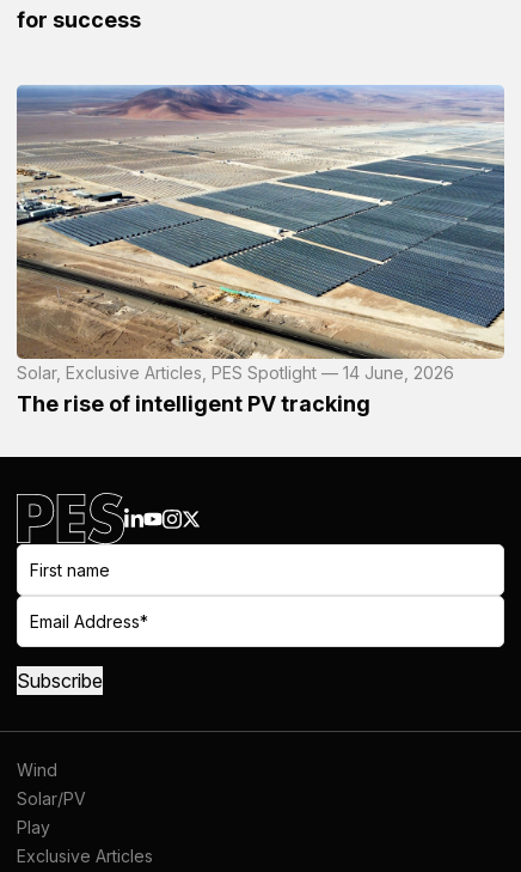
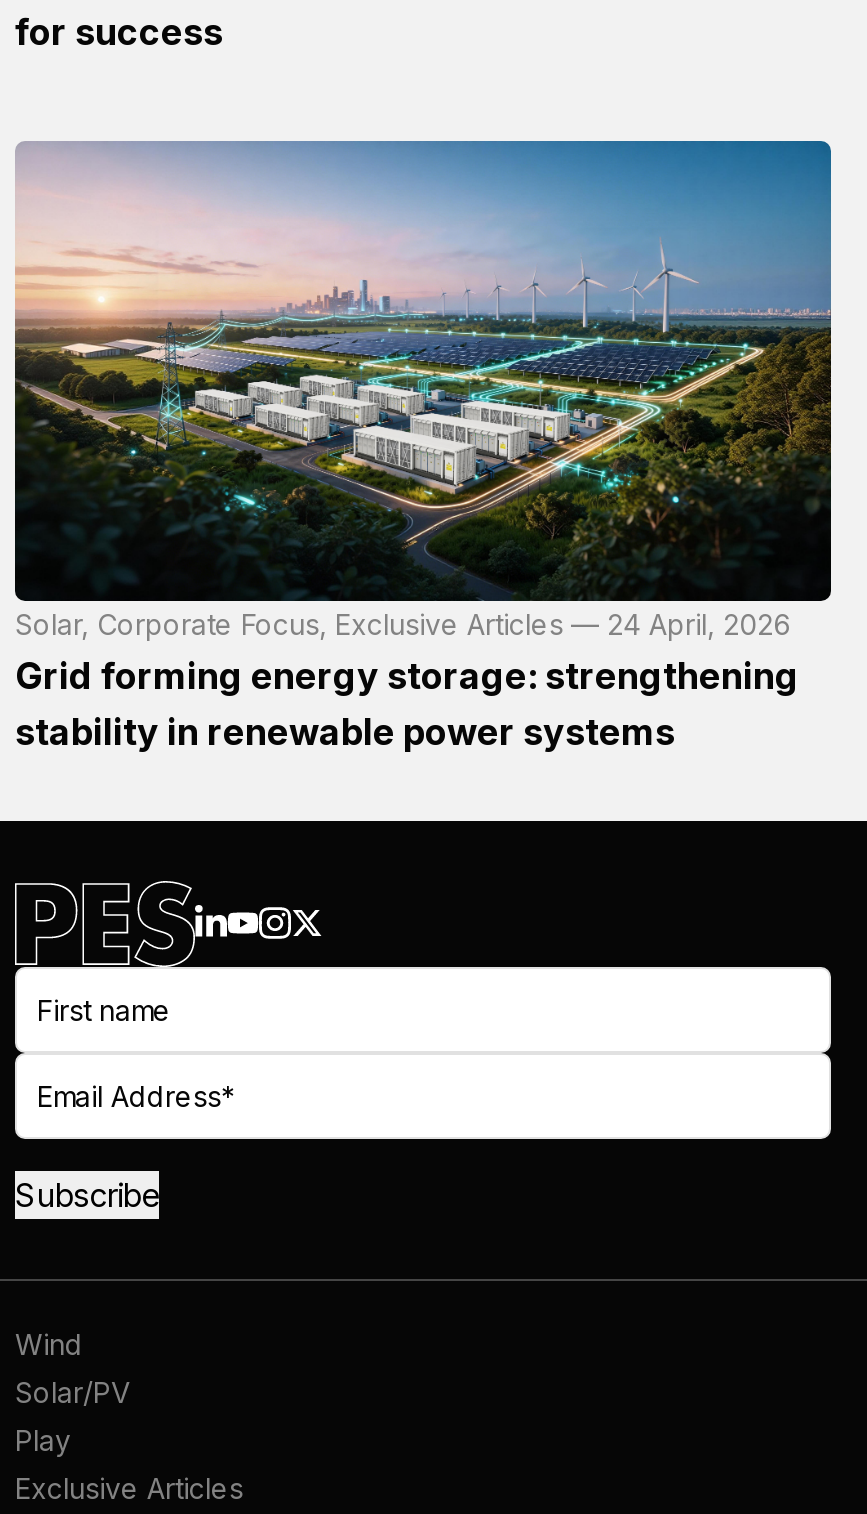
[16,85,505,417] [image] | Solar, Exclusive Articles, PES Spotlight — 14 June, 2026 | The rise of intelligent PV tracking -> [13,140,833,752] [image] | Solar, Corporate Focus, Exclusive Articles — 24 April, 2026 | Grid forming energy storage: strengthening | stability in renewable power systems

